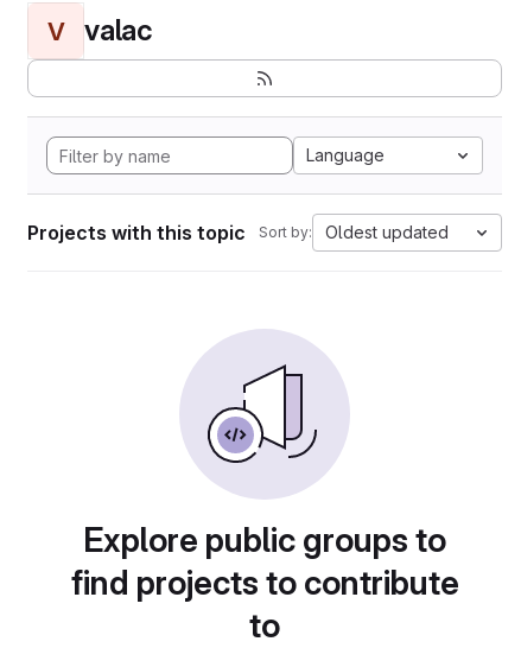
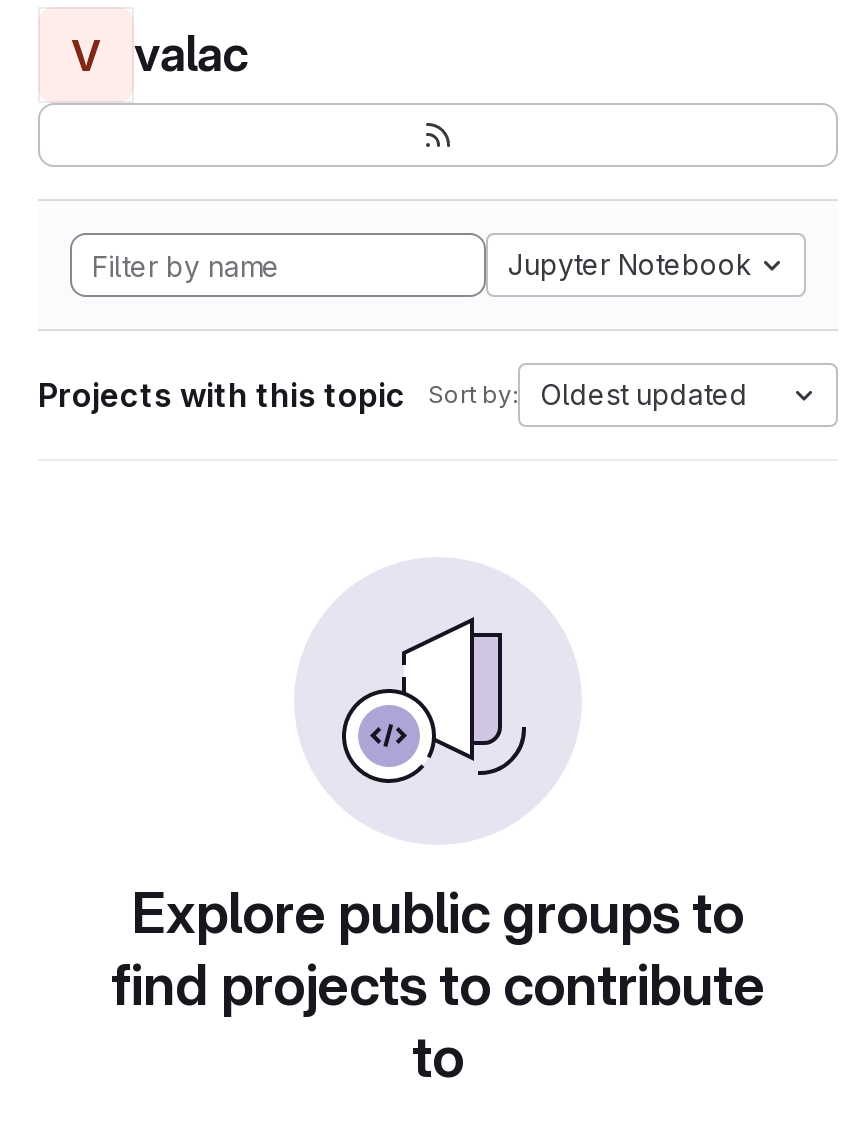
[306,145,385,165] Language -> [508,247,752,281] Jupyter Notebook

